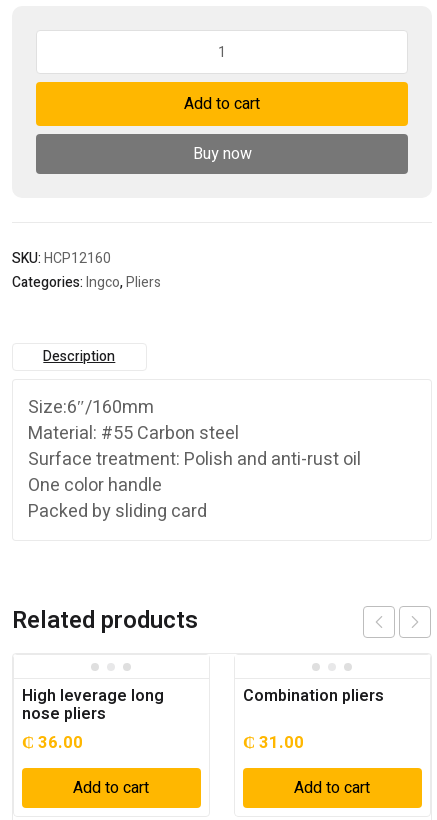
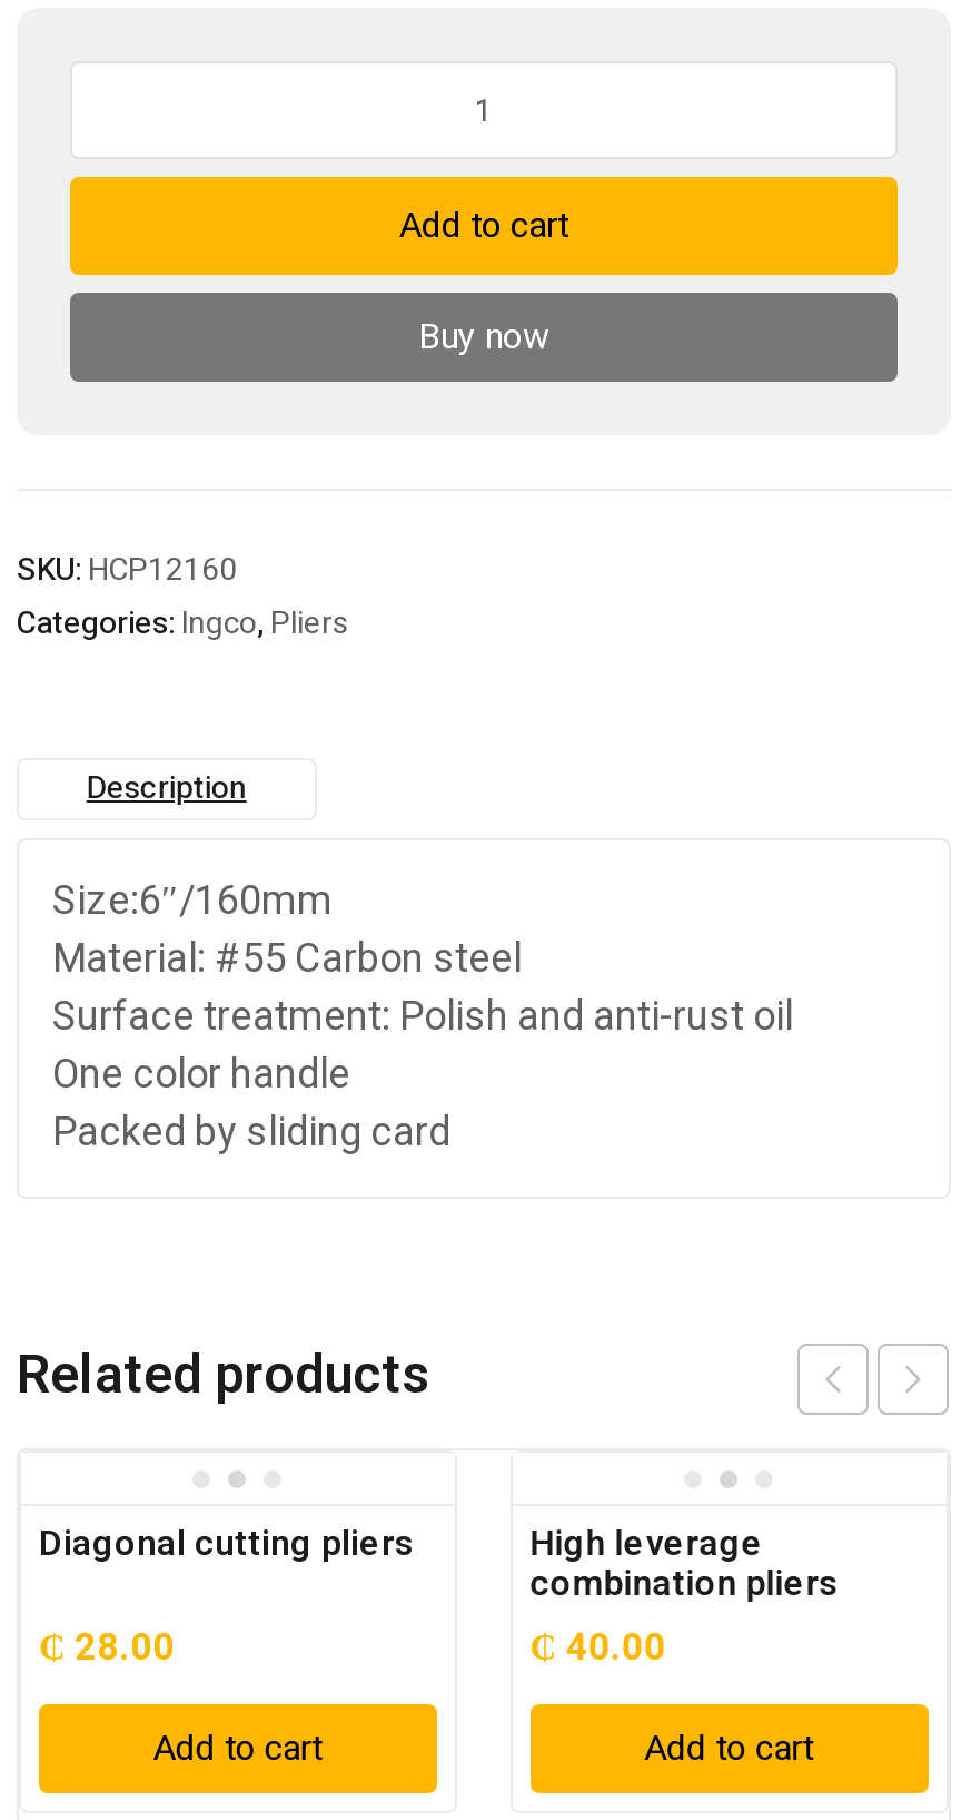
[22,684,164,755] High leverage long | nose pliers | ₵ 36.00 -> [39,1517,415,1675] Diagonal cutting pliers | ₵ 28.00
[243,684,384,755] Combination pliers | ₵ 31.00 -> [530,1517,839,1675] High leverage | combination pliers | ₵ 40.00

